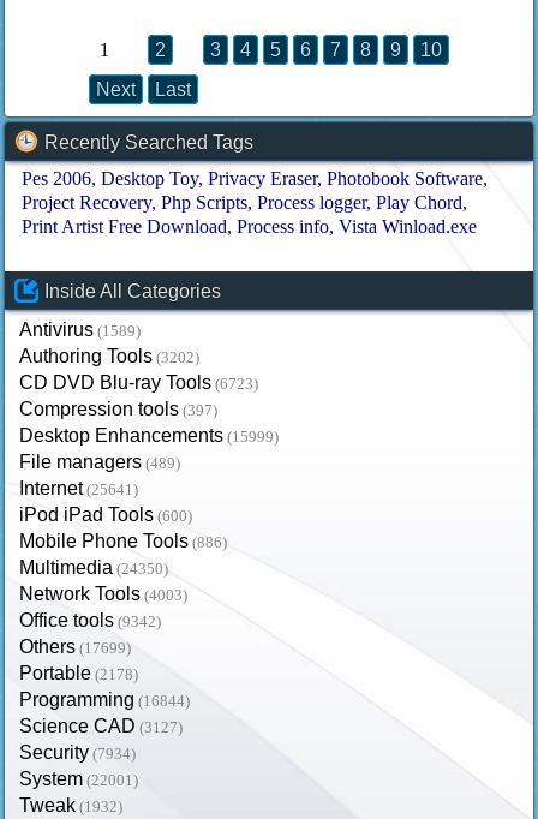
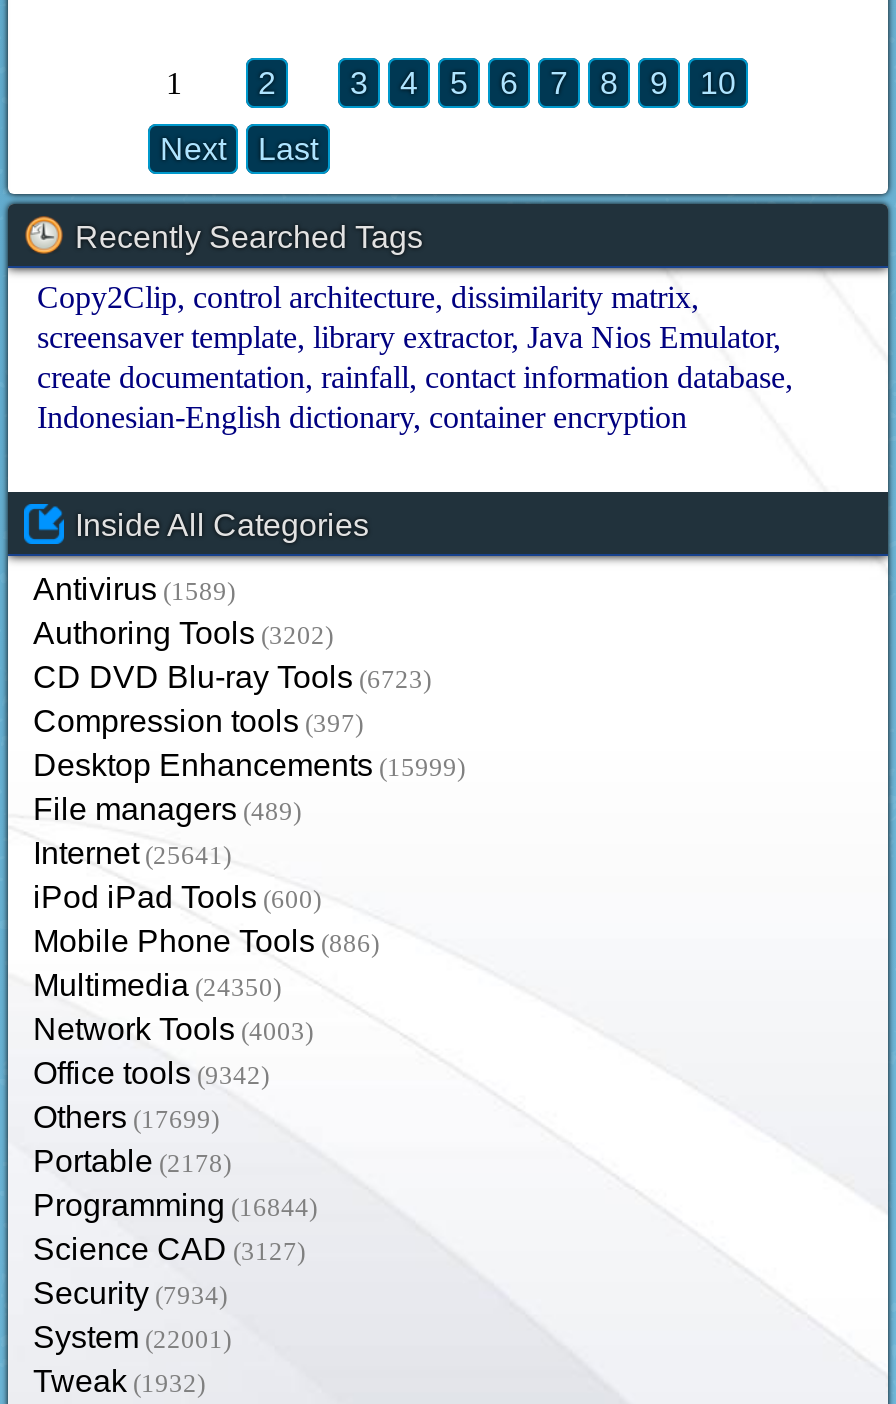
[22,168,483,236] Pes 2006 Desktop Toy Privacy Eraser Photobook Software | Project Recovery Php Scripts Process logger Play Chord | Print Artist Free Download Process info Vista Winload.exe -> [37,280,785,434] Copy2Clip control architecture dissimilarity matrix | screensaver template library extractor Java Nios Emulator | create documentation rainfall contact information database | Indonesian-English dictionary container encryption

